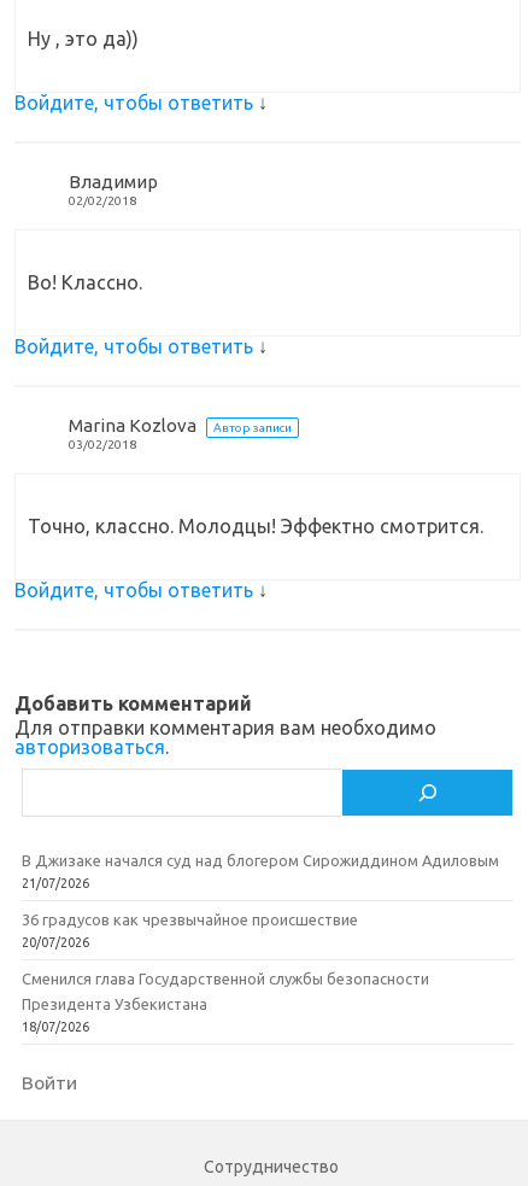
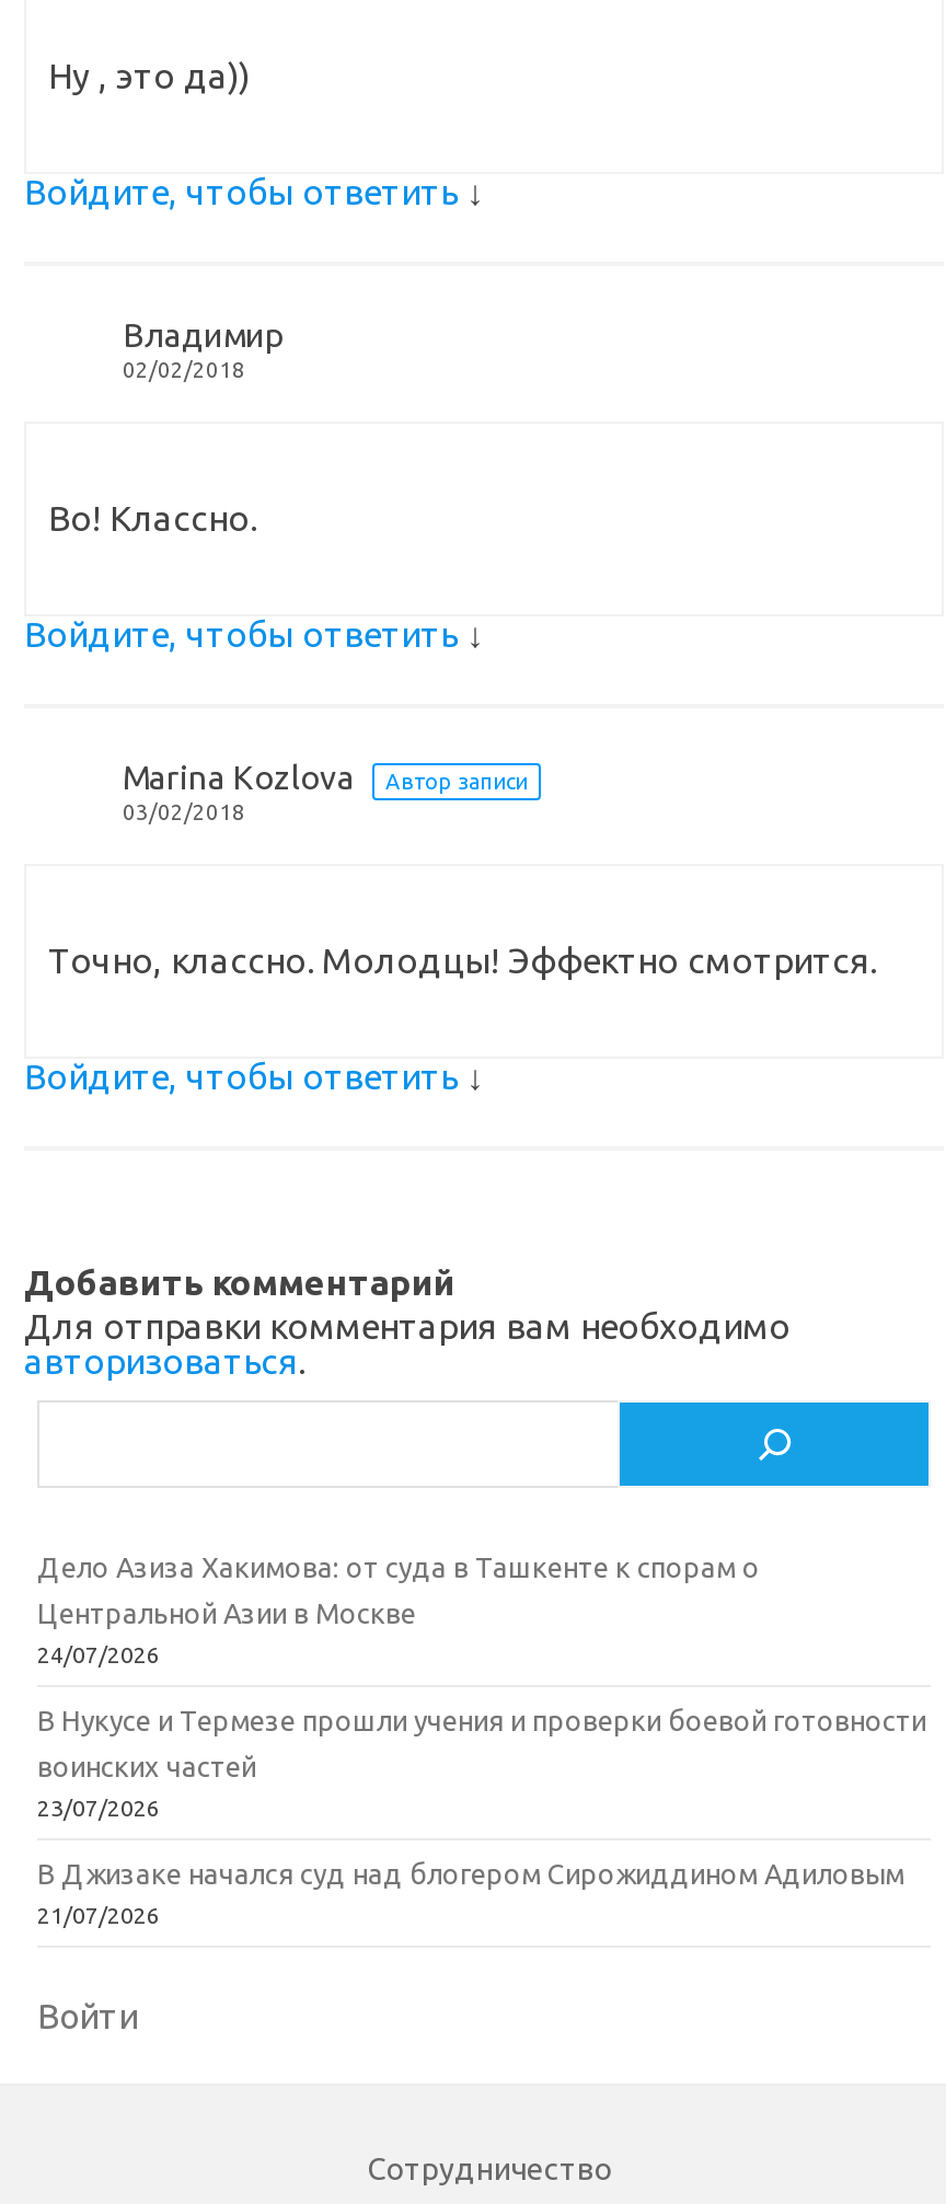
none -> [37,1551,926,1821] Дело Азиза Хакимова: от суда в Ташкенте к спорам о | Центральной Азии в Москве | 24/07/2026 | В Нукусе и Термезе прошли учения и проверки боевой готовности | воинских частей | 23/07/2026
moved [22,852,499,890] -> [37,1858,904,1928]: В Джизаке начался суд над блогером Сирожиддином Адиловым | 21/07/2026
[22,911,429,1034] 36 градусов как чрезвычайное происшествие | 20/07/2026 | Сменился глава Государственной службы безопасности | Президента Узбекистана | 18/07/2026 -> none

